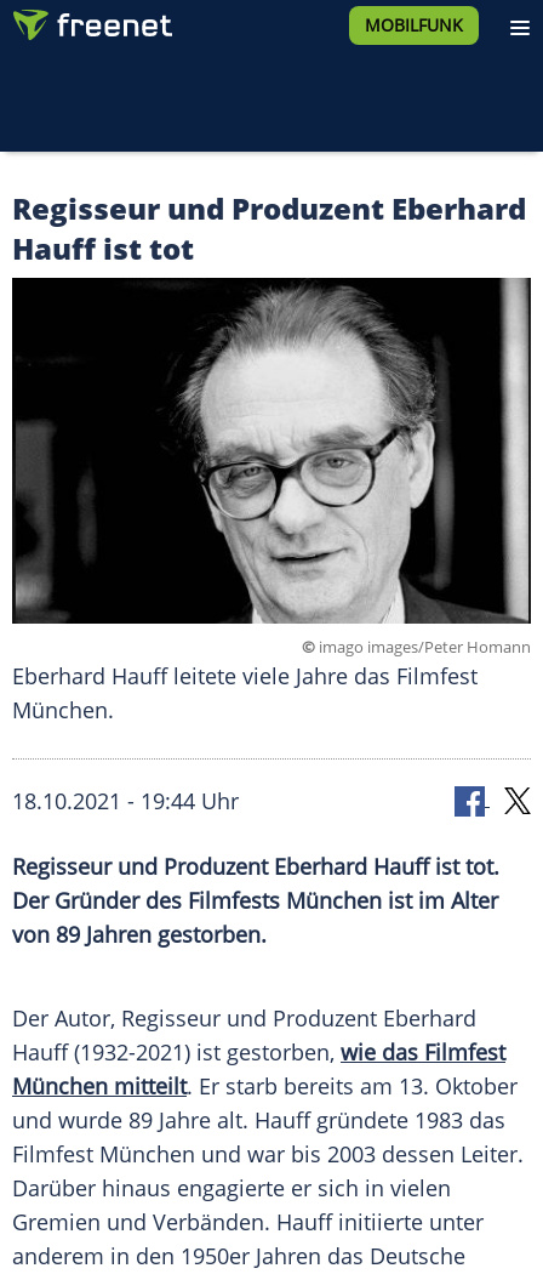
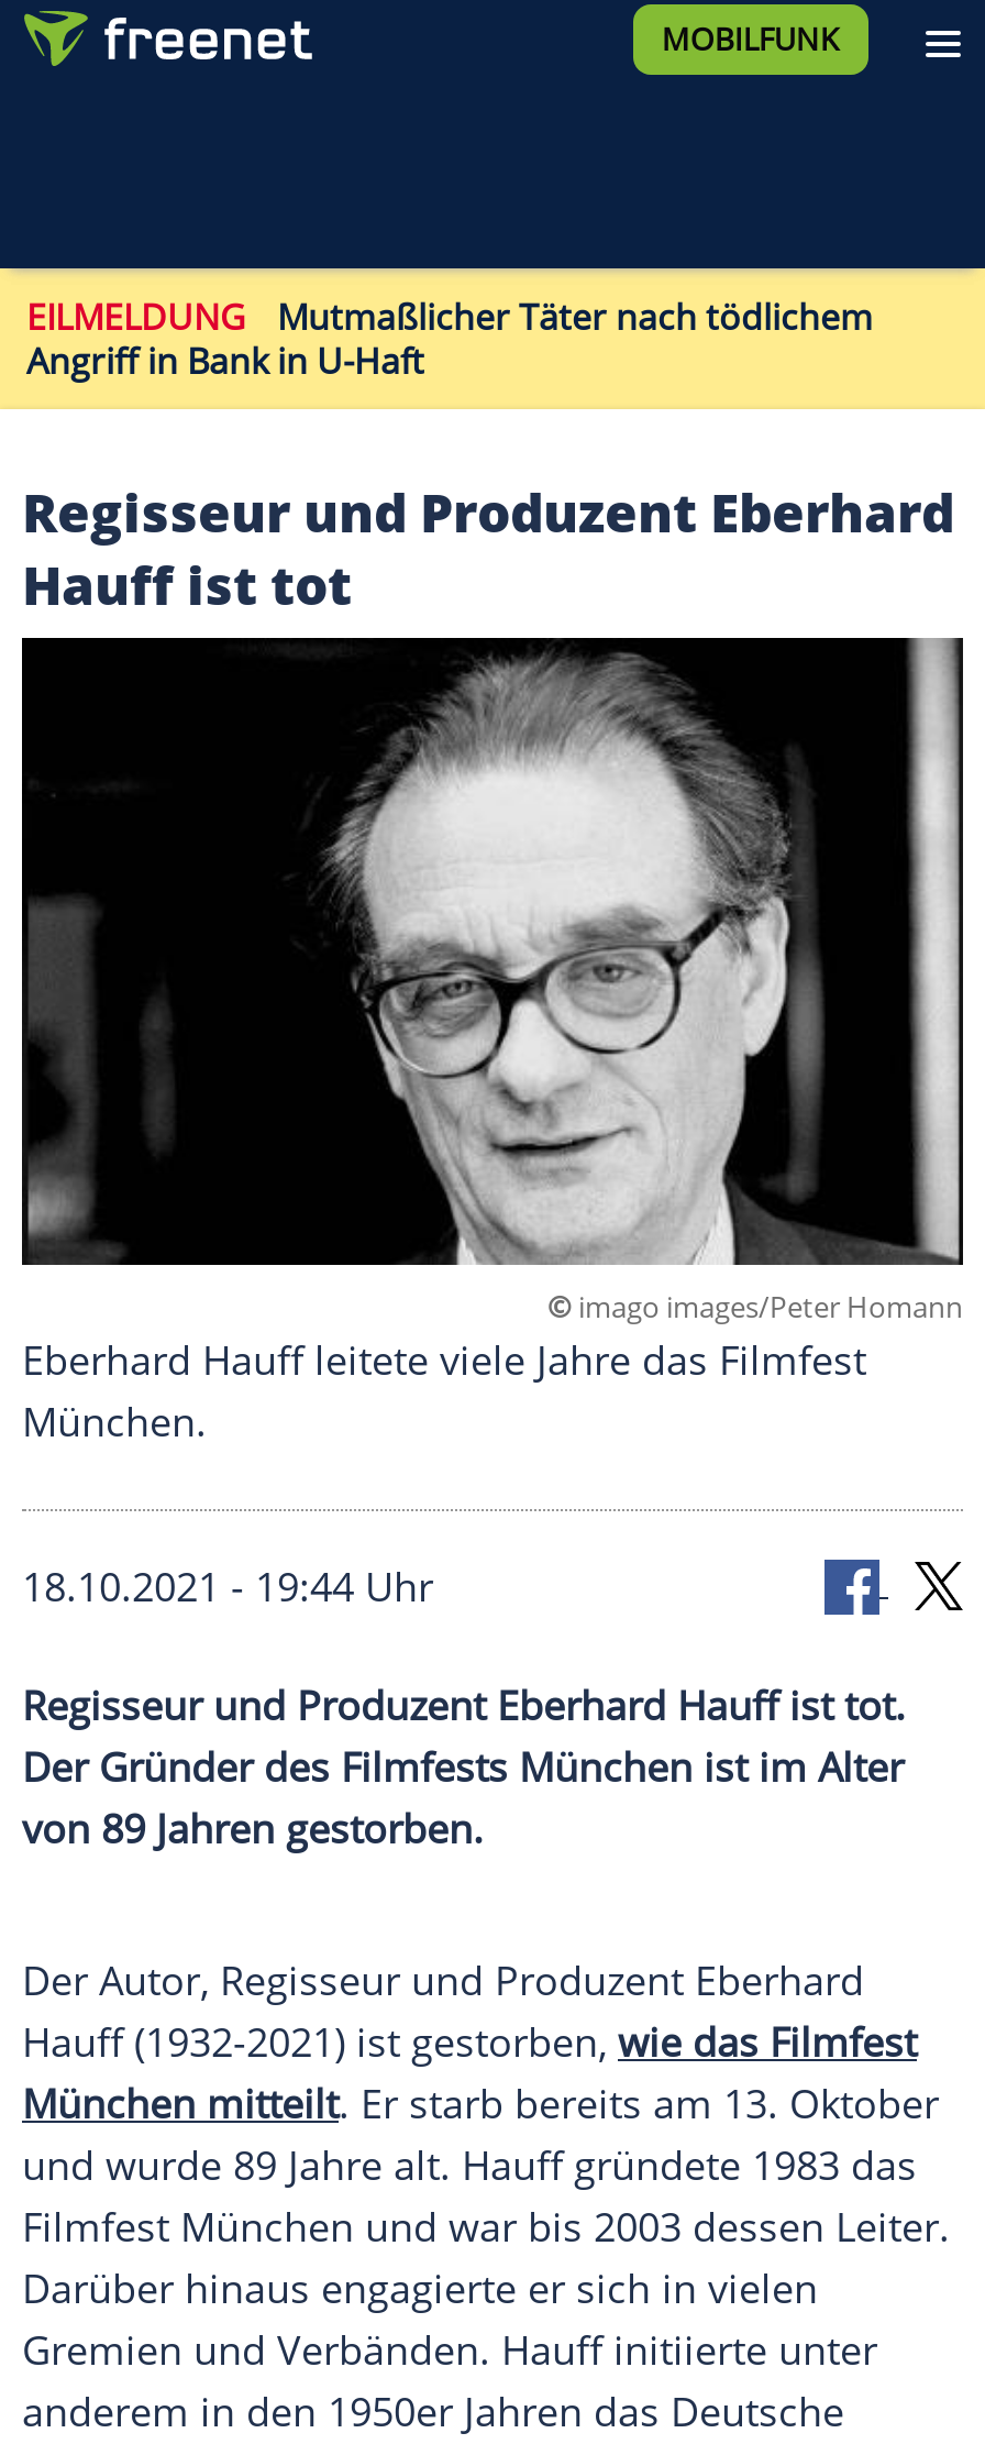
none -> [26,293,873,385] EILMELDUNG Mutmaßlicher Täter nach tödlichem | Angriff in Bank in U-Haft

